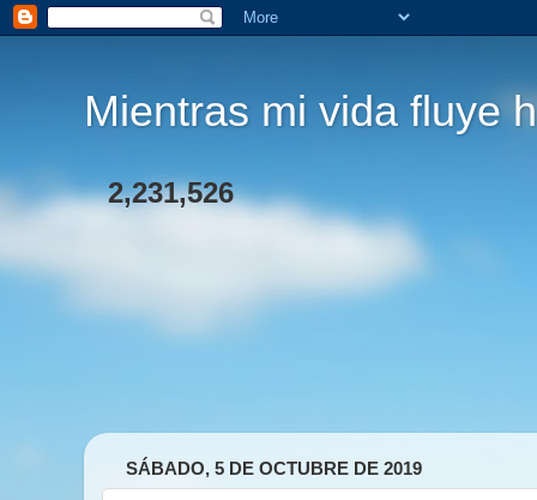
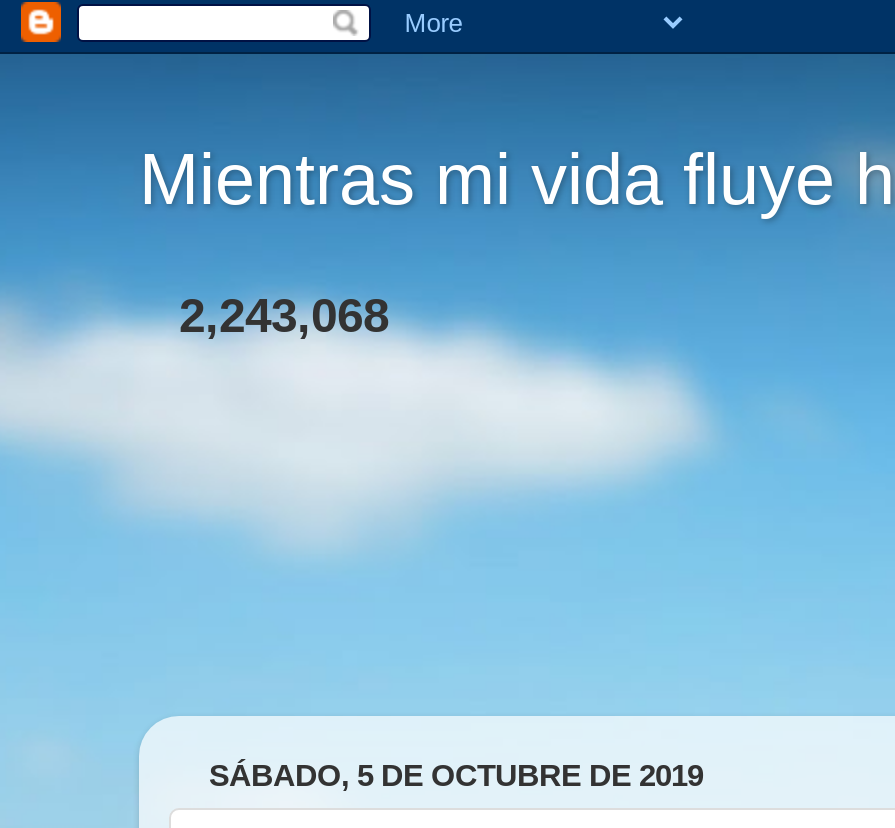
[108,176,234,208] 2,231,526 -> [179,288,389,342] 2,243,068

